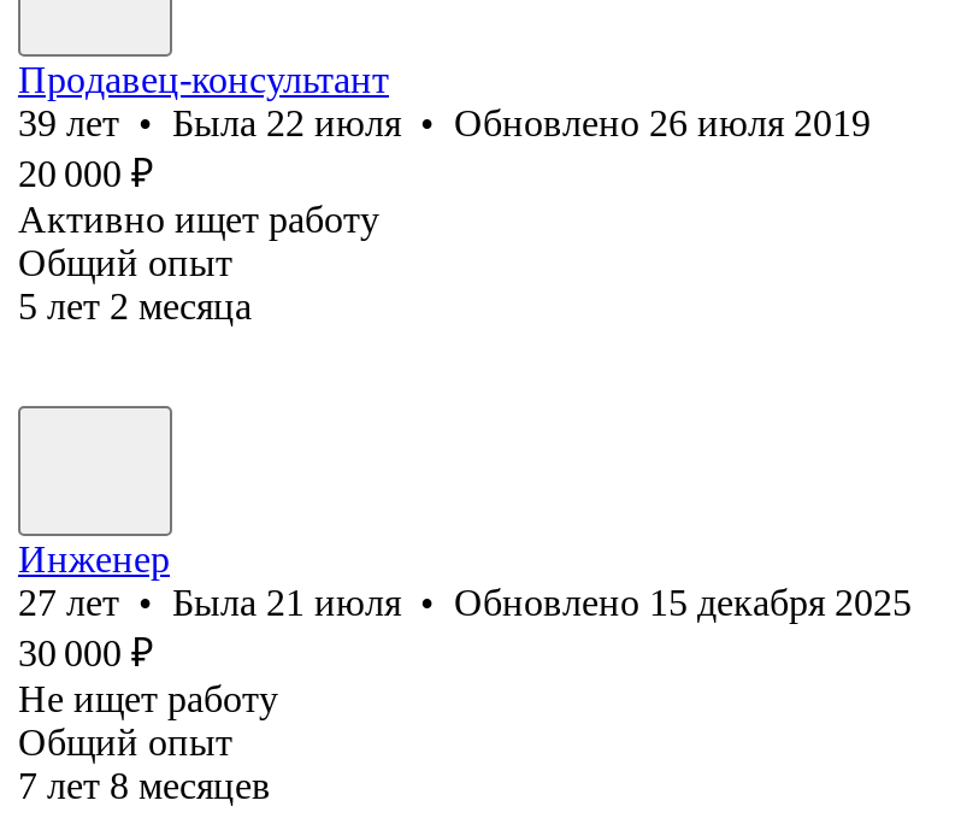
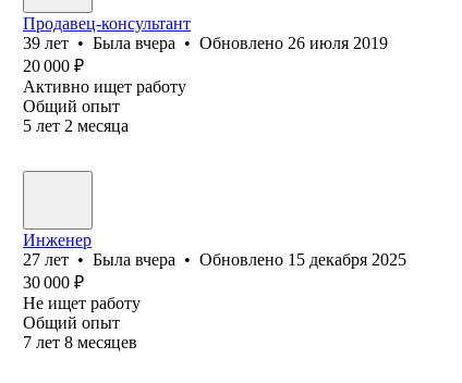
[18,102,871,143] 39 лет • Была 22 июля • Обновлено 26 июля 2019 -> [23,34,388,52] 39 лет • Была вчера • Обновлено 26 июля 2019
[18,582,912,623] 27 лет • Была 21 июля • Обновлено 15 декабря 2025 -> [23,250,406,269] 27 лет • Была вчера • Обновлено 15 декабря 2025

